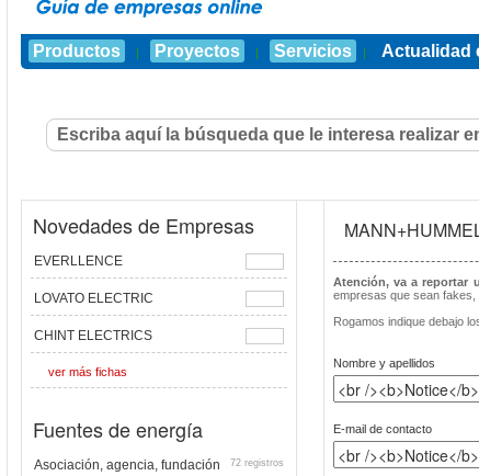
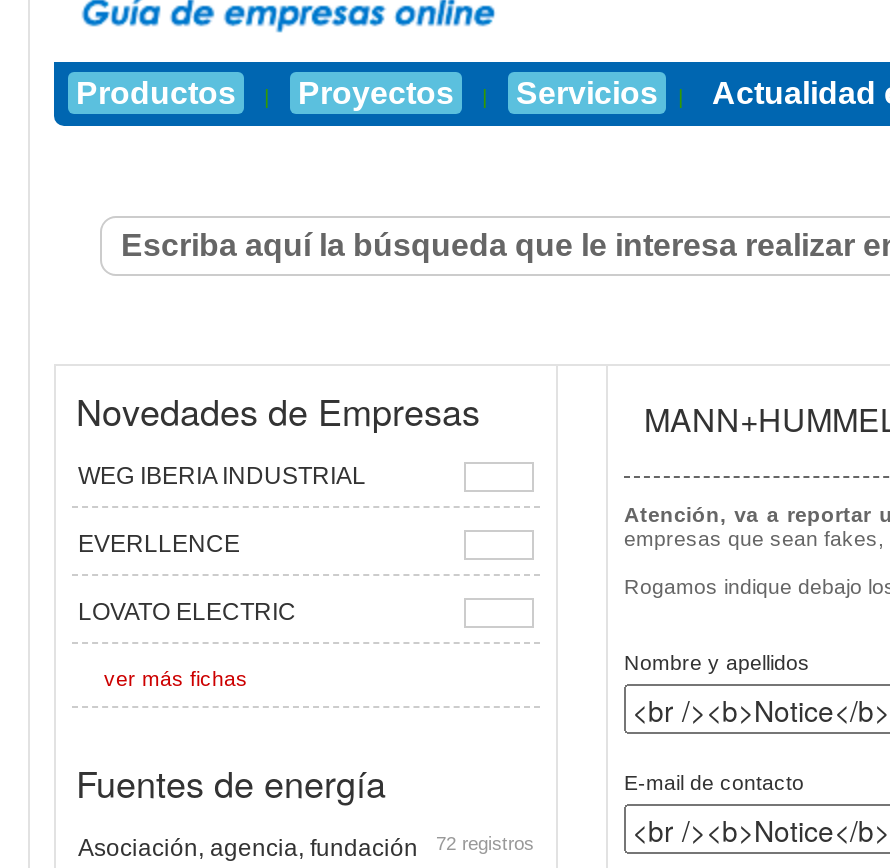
none -> [78,462,366,490] WEG IBERIA INDUSTRIAL
moved [34,253,153,306] -> [78,530,296,626]: EVERLLENCE | LOVATO ELECTRIC
[34,328,152,343] CHINT ELECTRICS -> none

